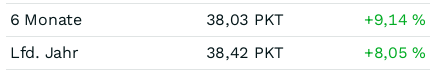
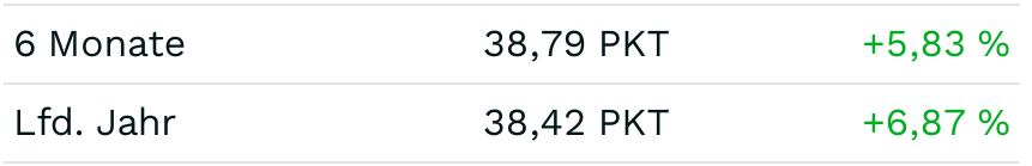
[206,10,284,29] 38,03 PKT -> [482,20,670,66] 38,79 PKT
[364,10,426,29] +9,14% -> [862,20,1010,66] +5,83%
[364,43,426,62] +8,05% -> [862,99,1010,145] +6,87%

